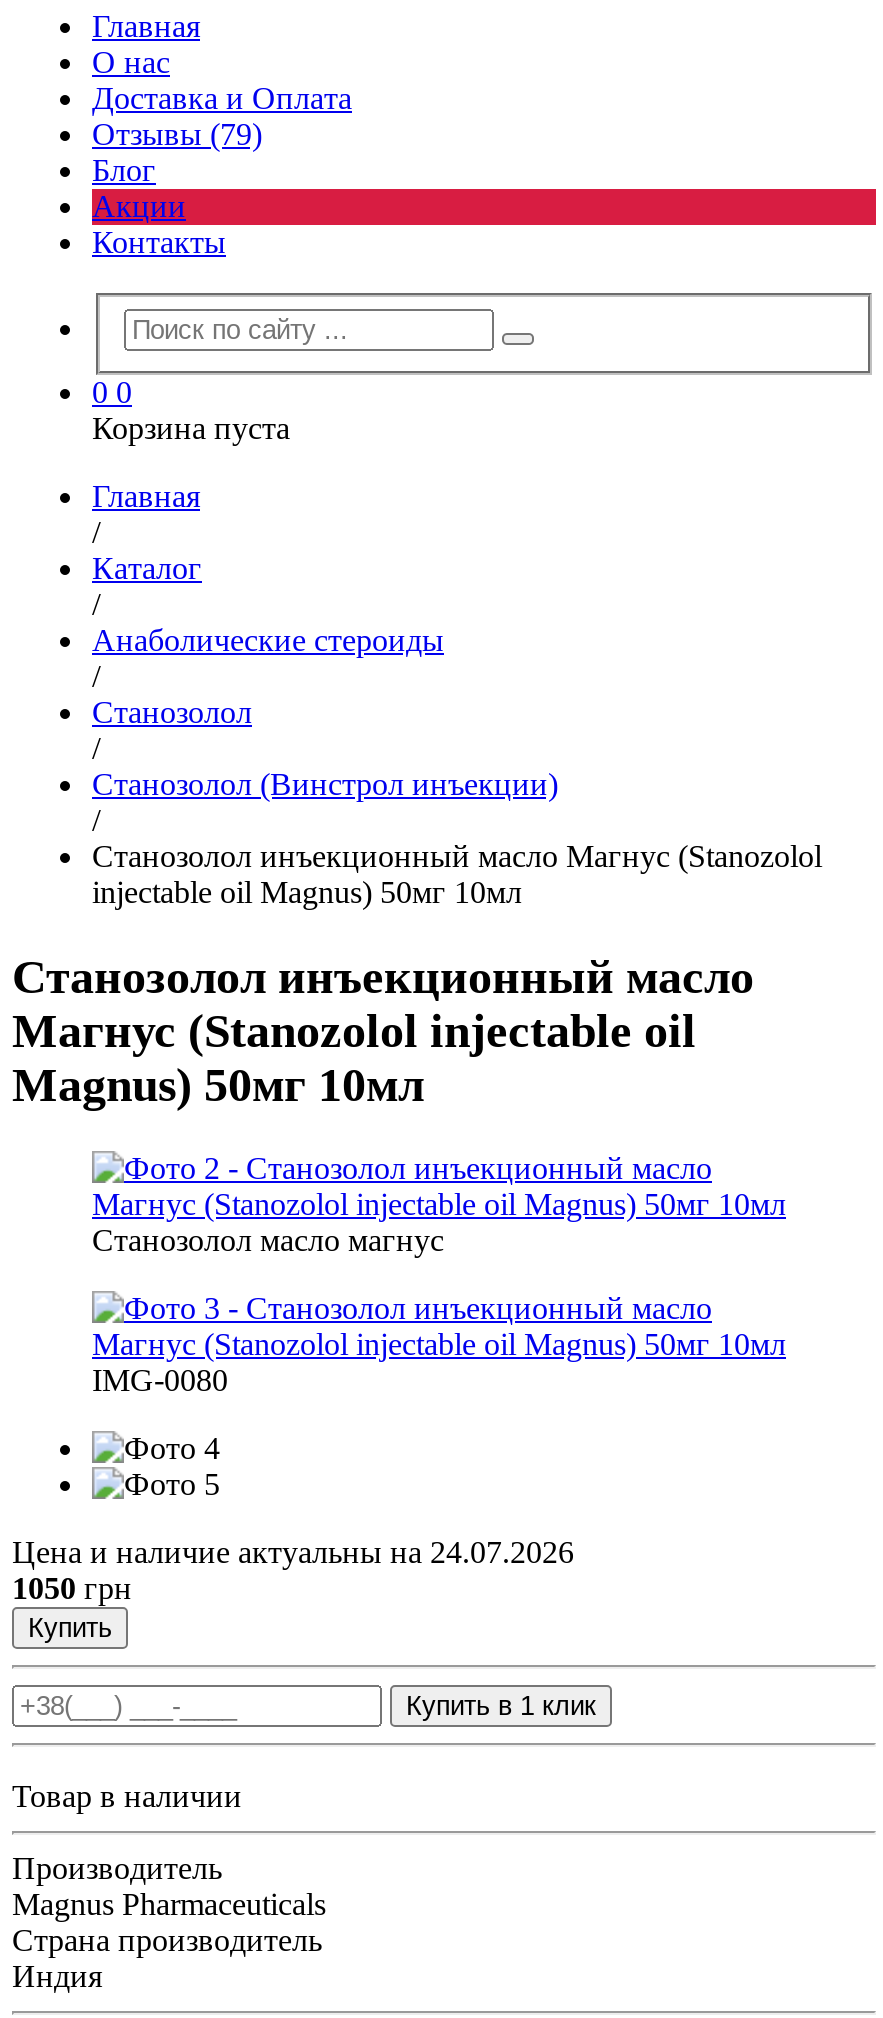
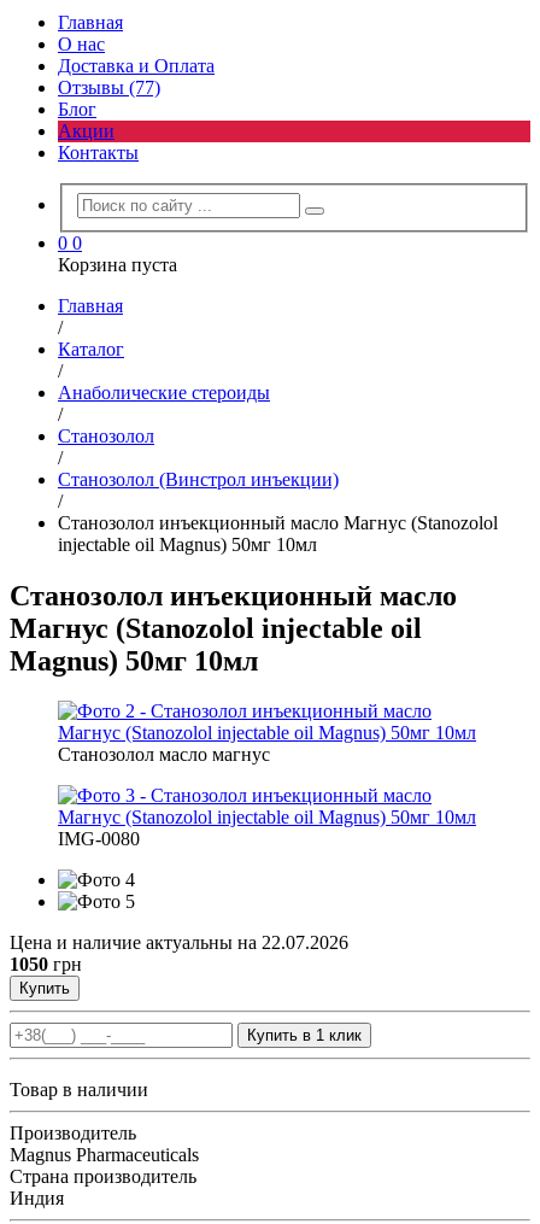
[92,117,262,151] Отзывы (79) -> [58,77,160,98] Отзывы (77)
[12,1536,574,1570] Цена и наличие актуальны на 24.07.2026 -> [10,933,348,953] Цена и наличие актуальны на 22.07.2026

